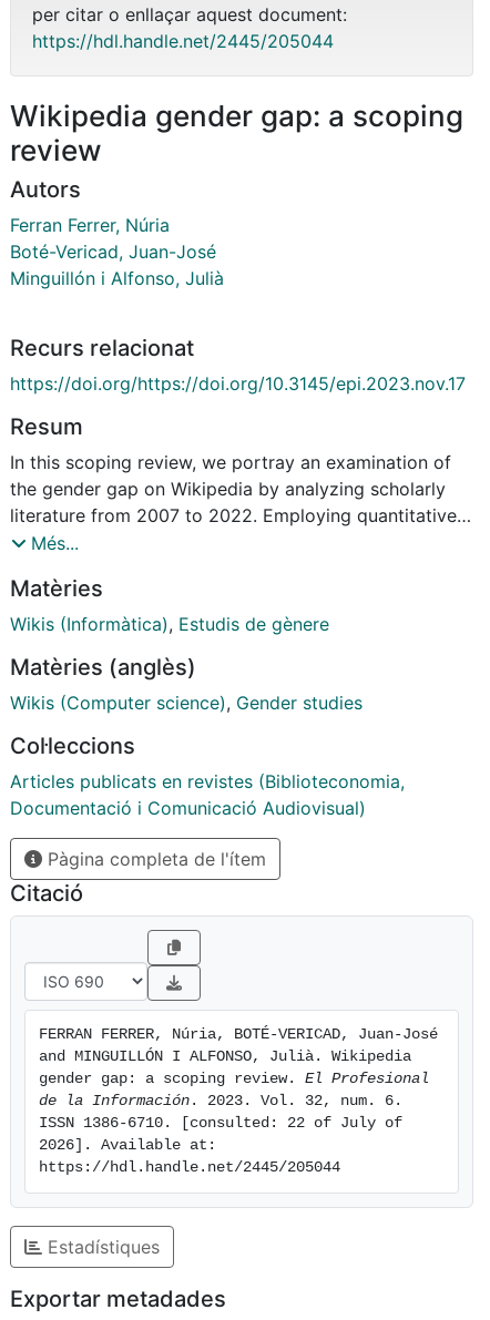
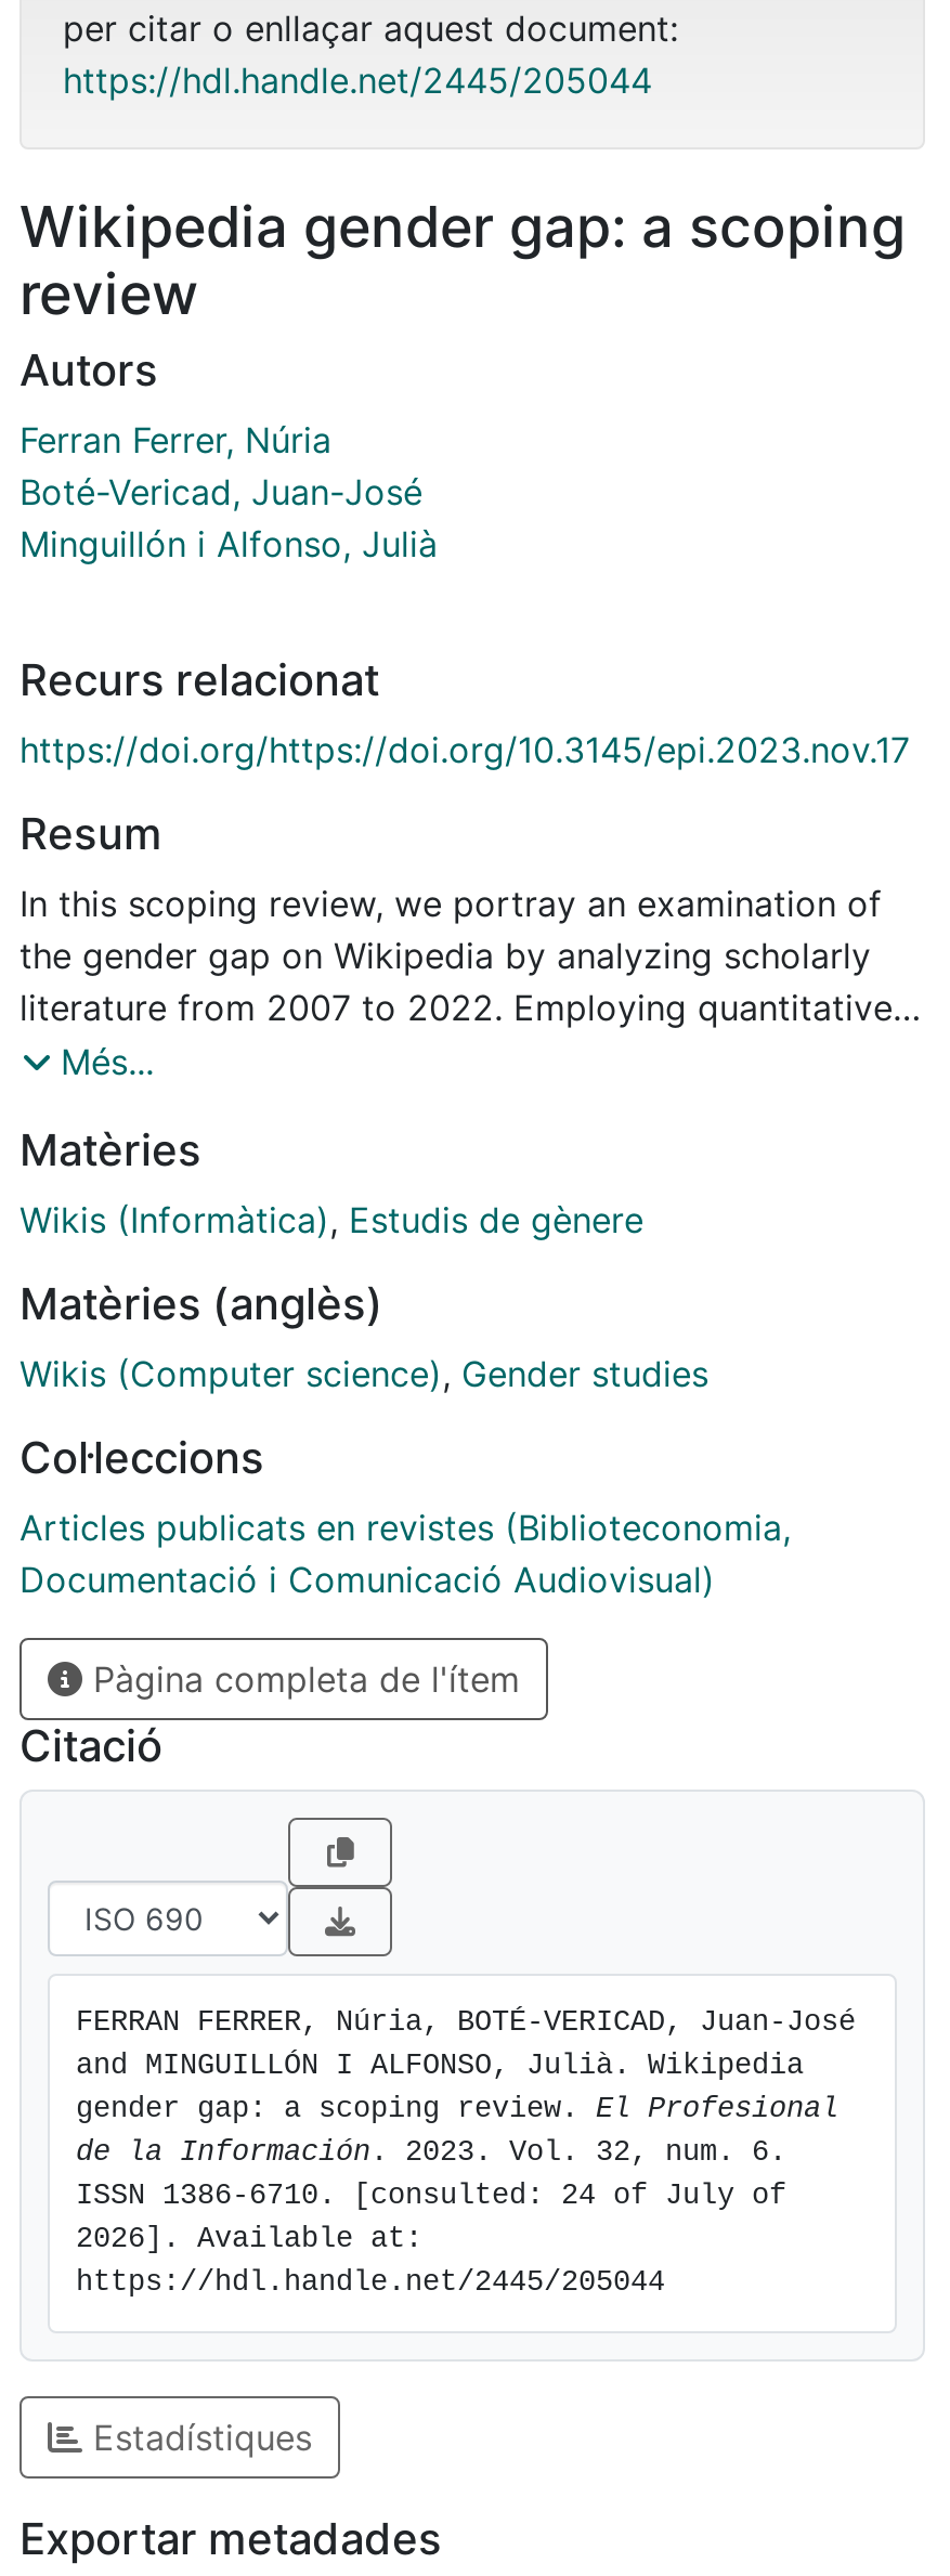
[39,1115,402,1132] ISSN 1386-6710. [consulted: 22 of July of -> [76,2180,786,2213] ISSN 1386-6710. [consulted: 24 of July of

